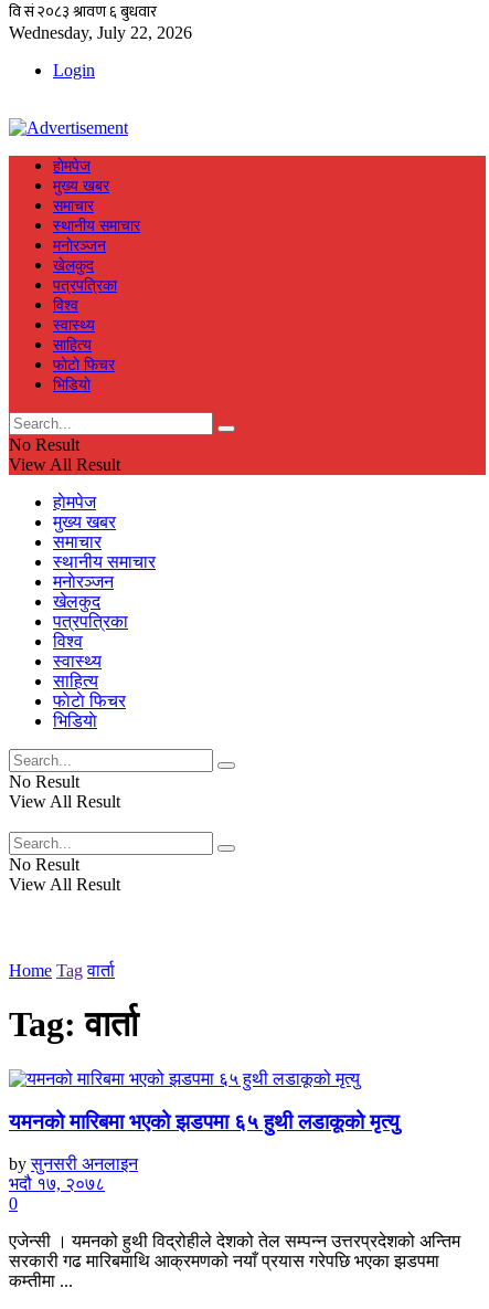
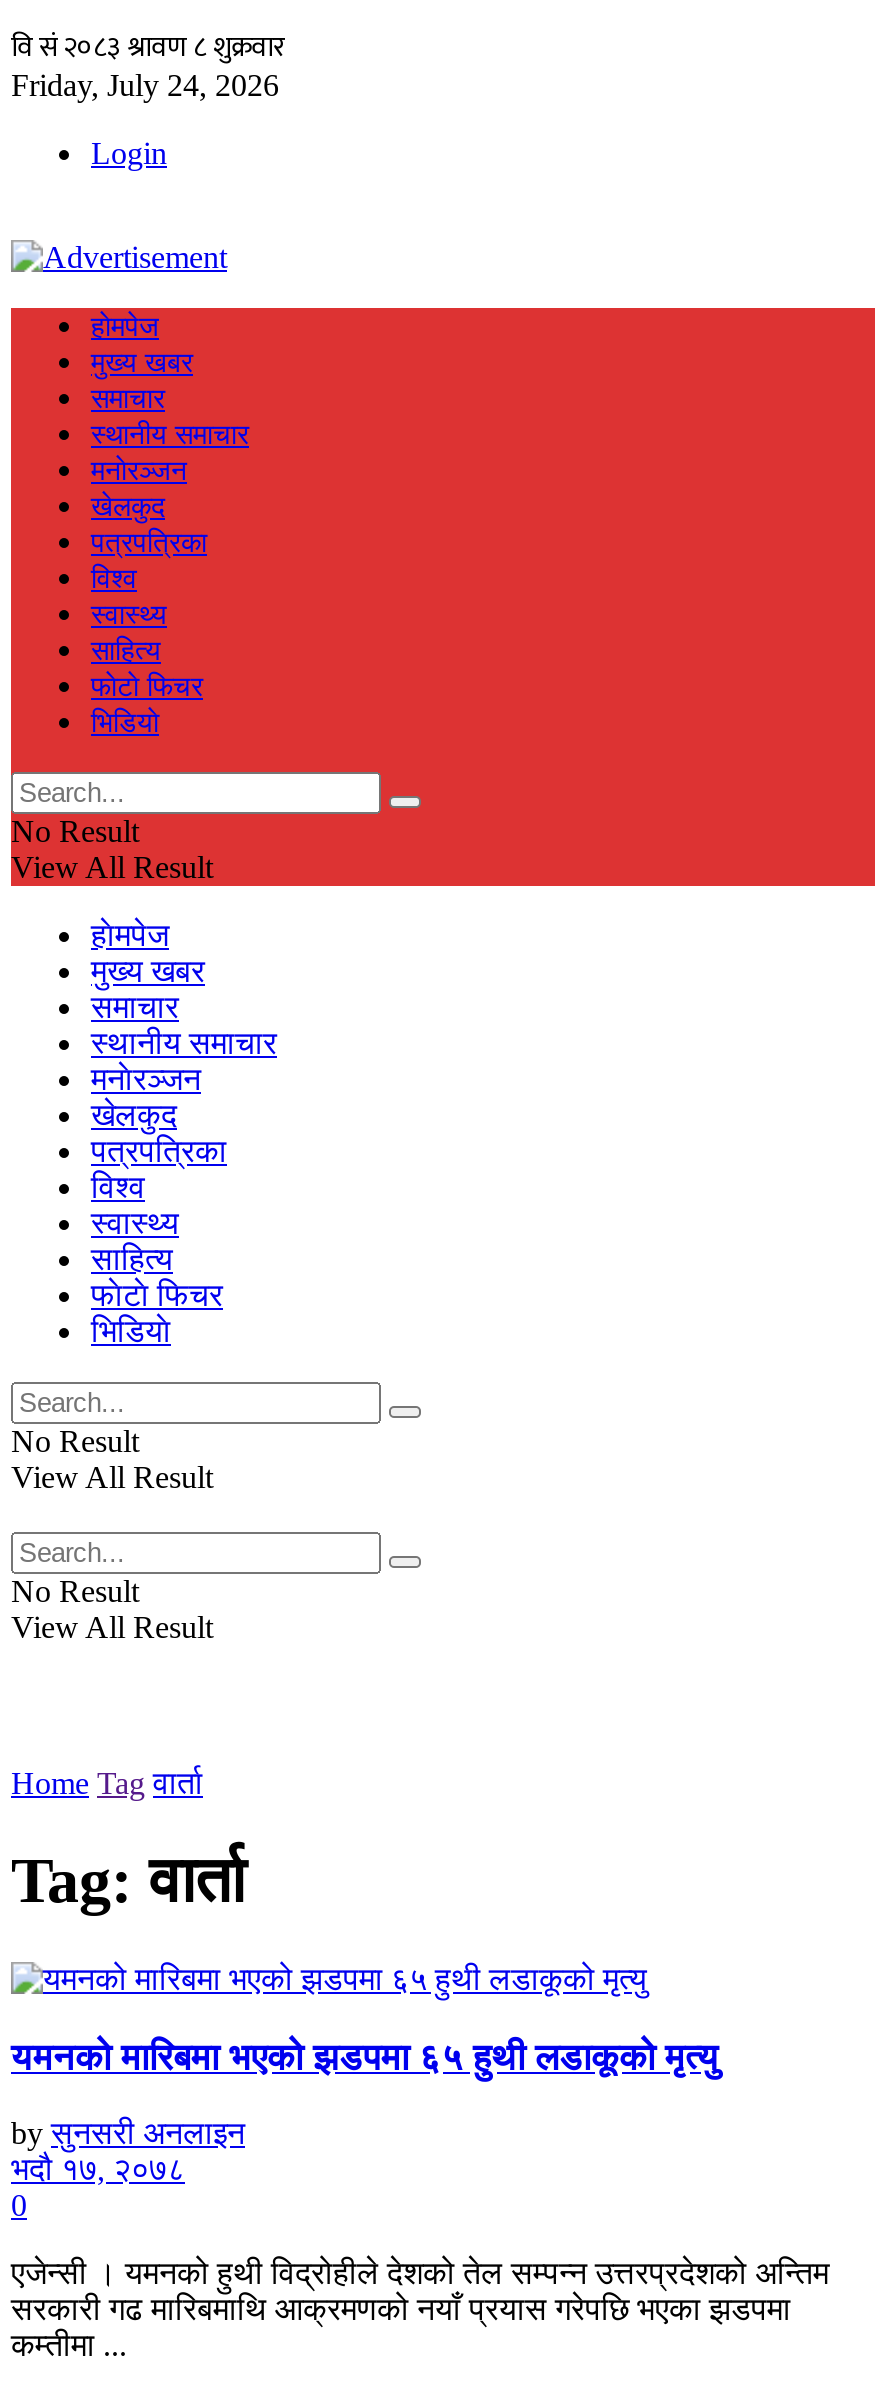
[9,23,192,42] Wednesday, July 22, 2026 -> [11,68,279,102] Friday, July 24, 2026

